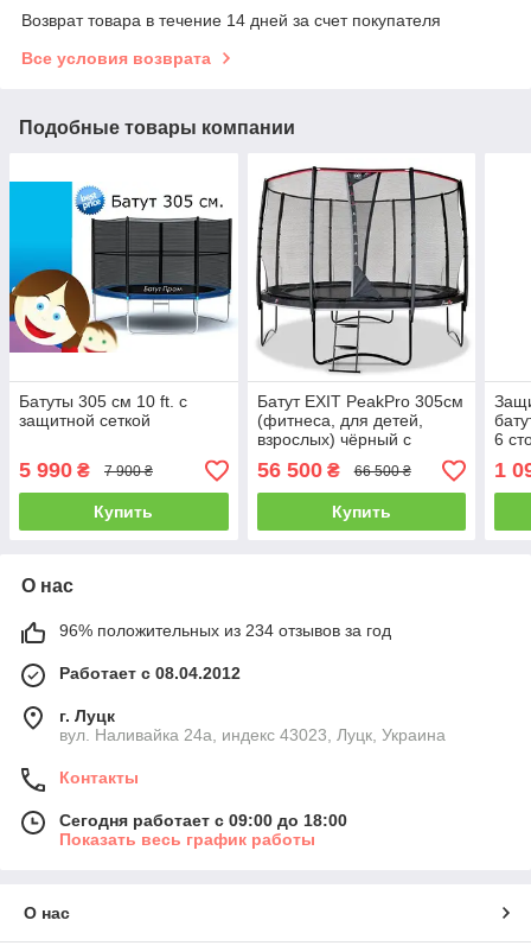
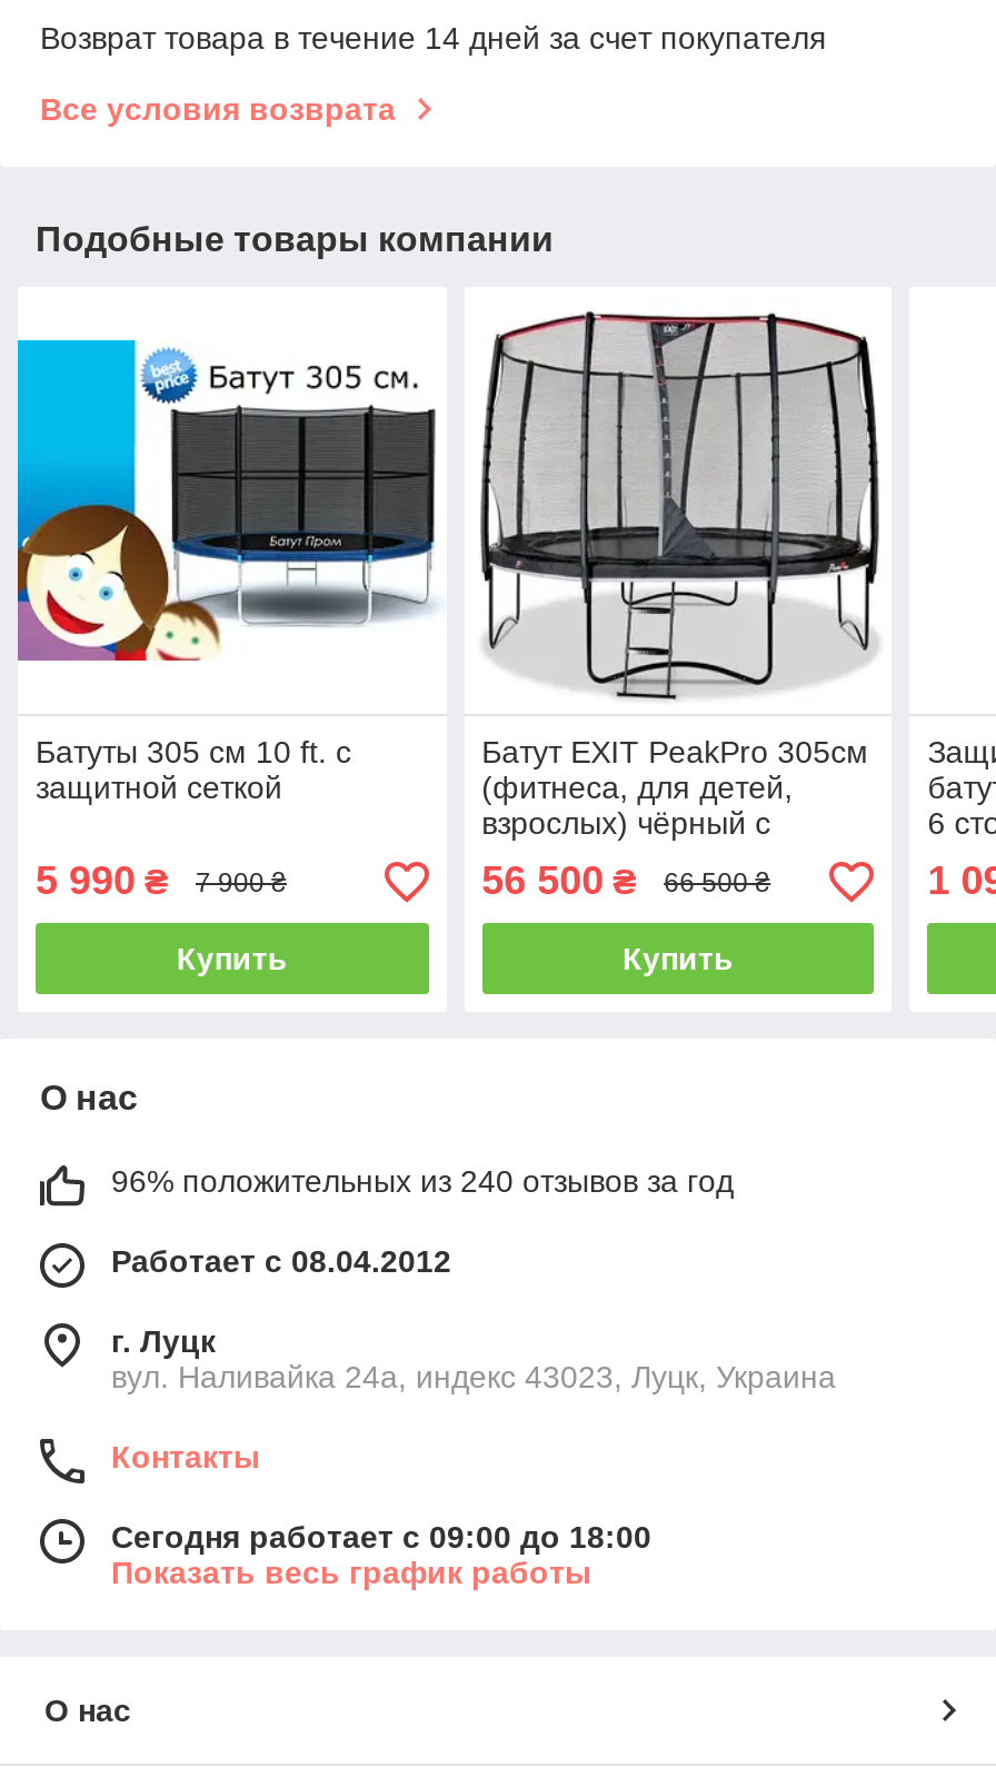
[59,621,391,640] 96% положительных из 234 отзывов за год -> [111,1164,734,1200] 96% положительных из 240 отзывов за год

